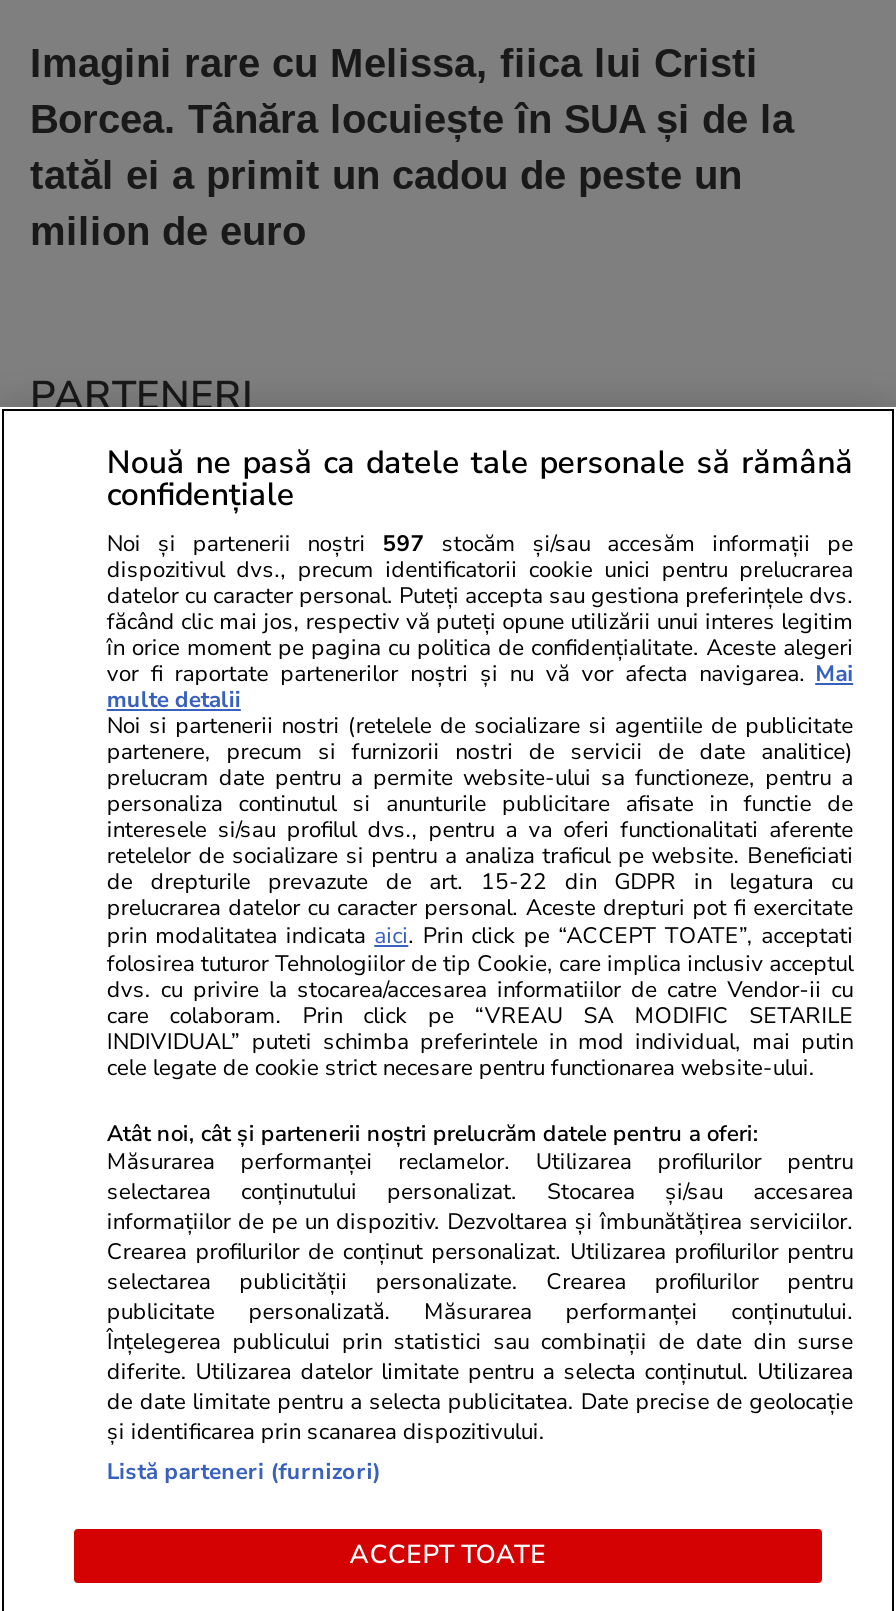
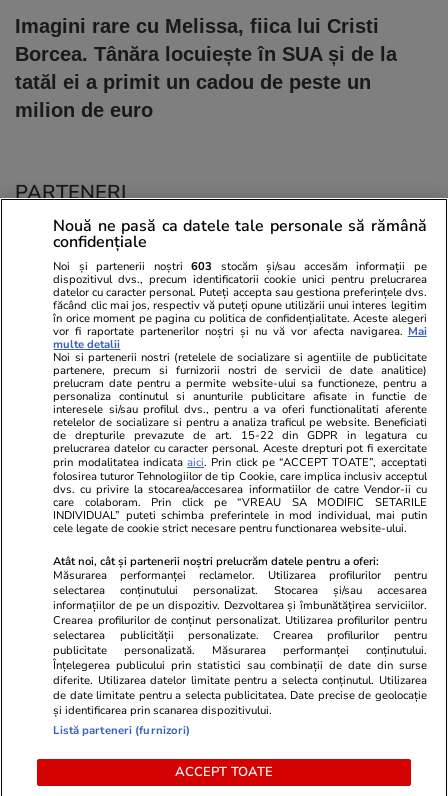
[107,529,853,559] Noi și partenerii noștri 597 stocăm și/sau accesăm informații pe -> [53,259,427,274] Noi și partenerii noștri 603 stocăm și/sau accesăm informații pe

